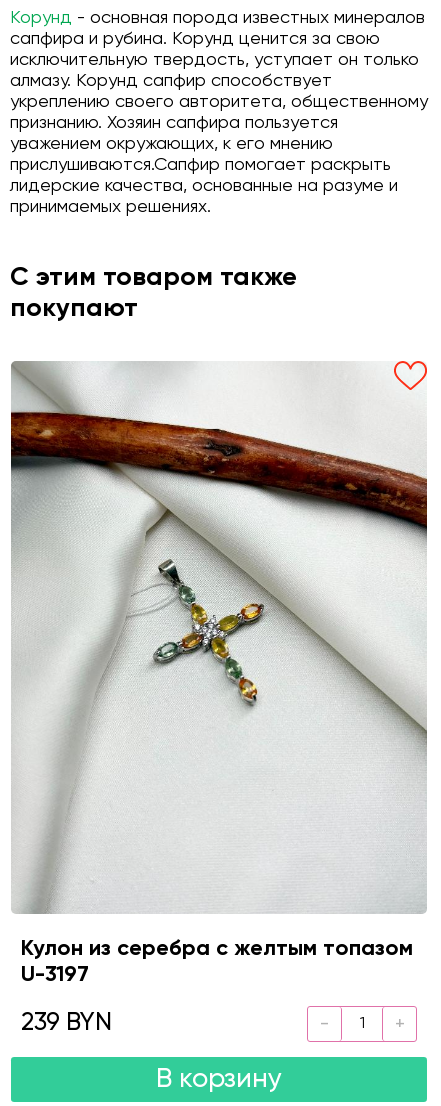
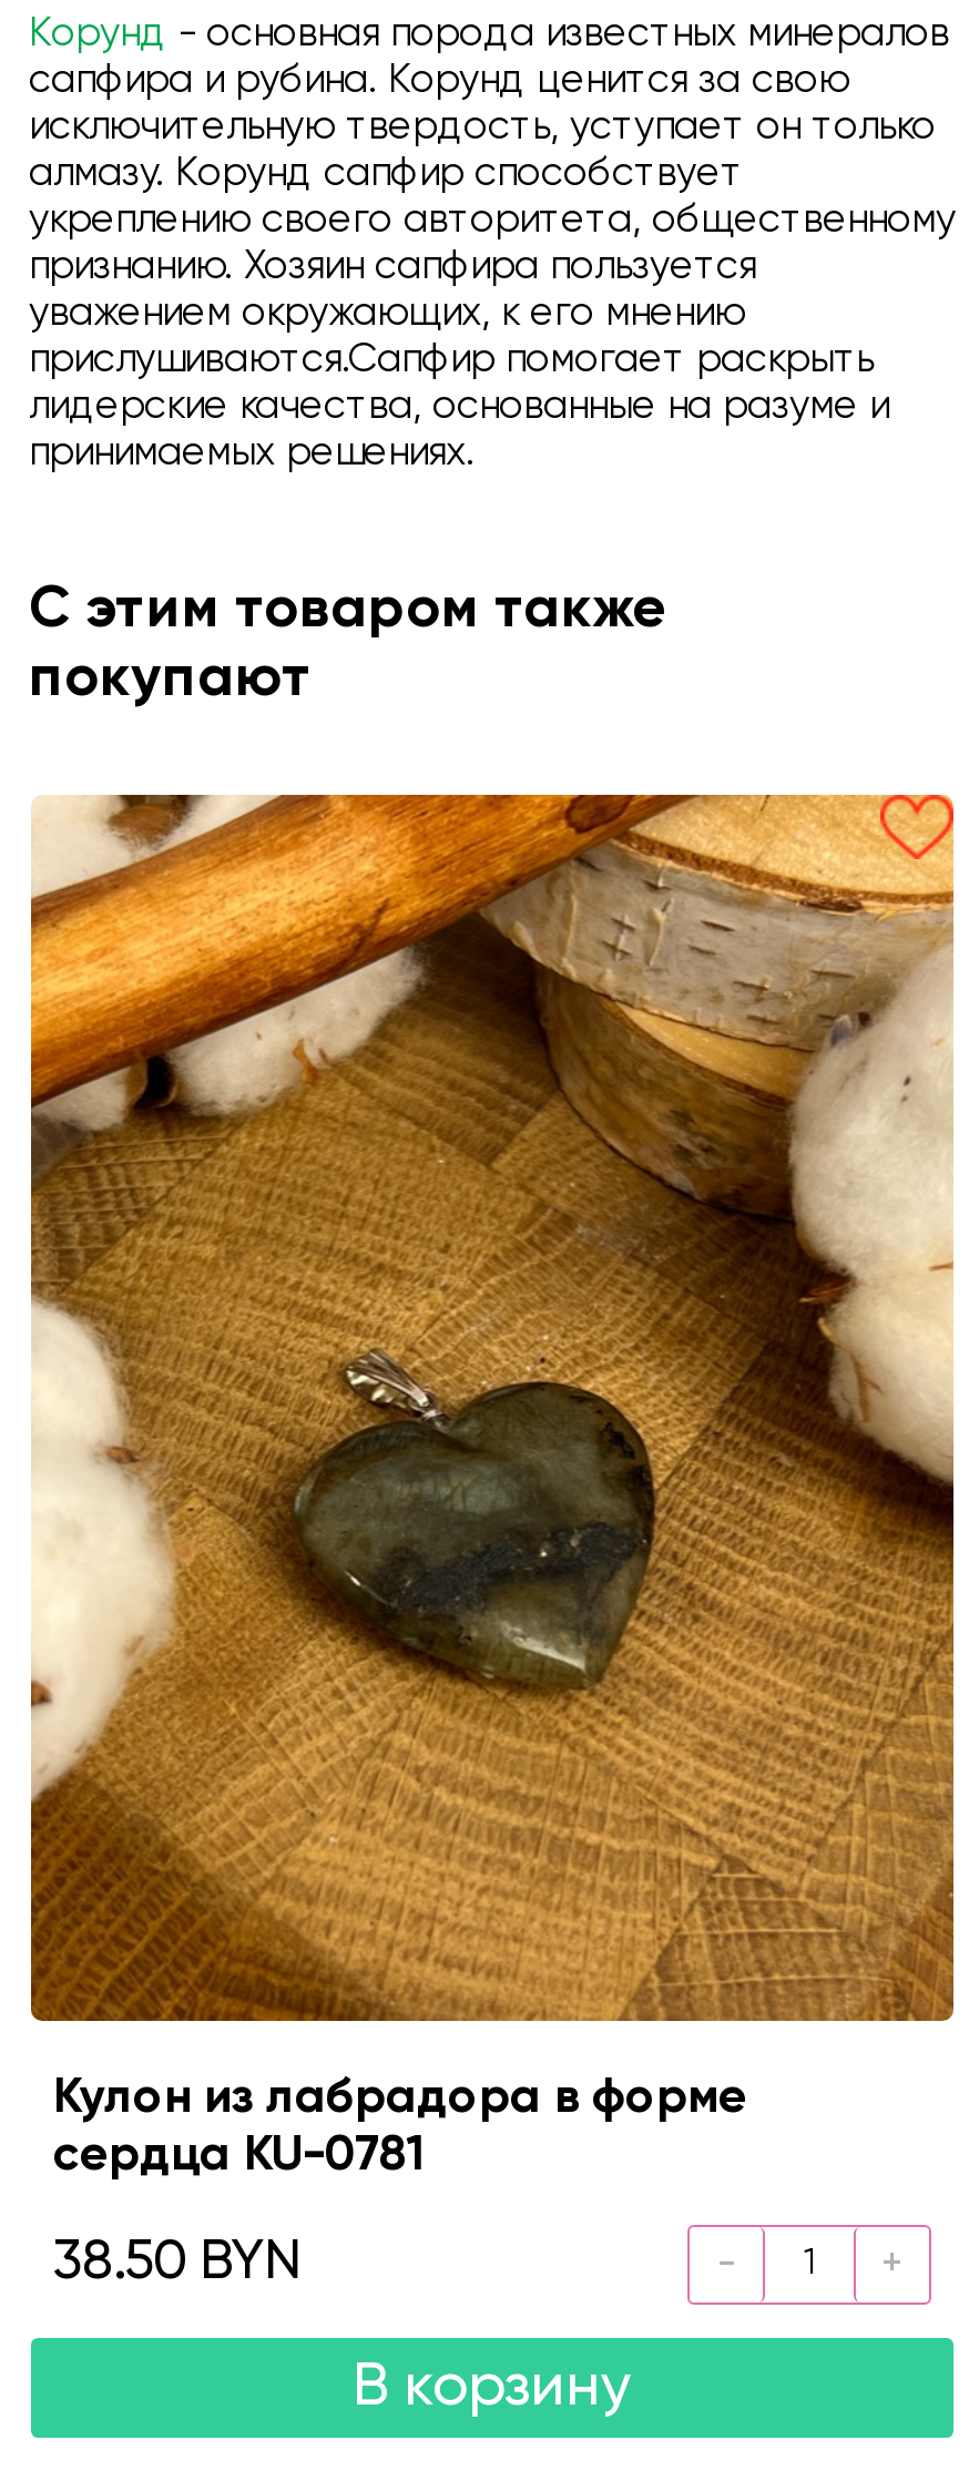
[10,361,428,986] [image] | Кулон из серебра с желтым топазом | U-3197 -> [29,793,956,2180] [image] | Кулон из лабрадора в форме | сердца KU-0781
[21,1011,112,1036] 239 BYN -> [53,2236,302,2291] 38.50 BYN

